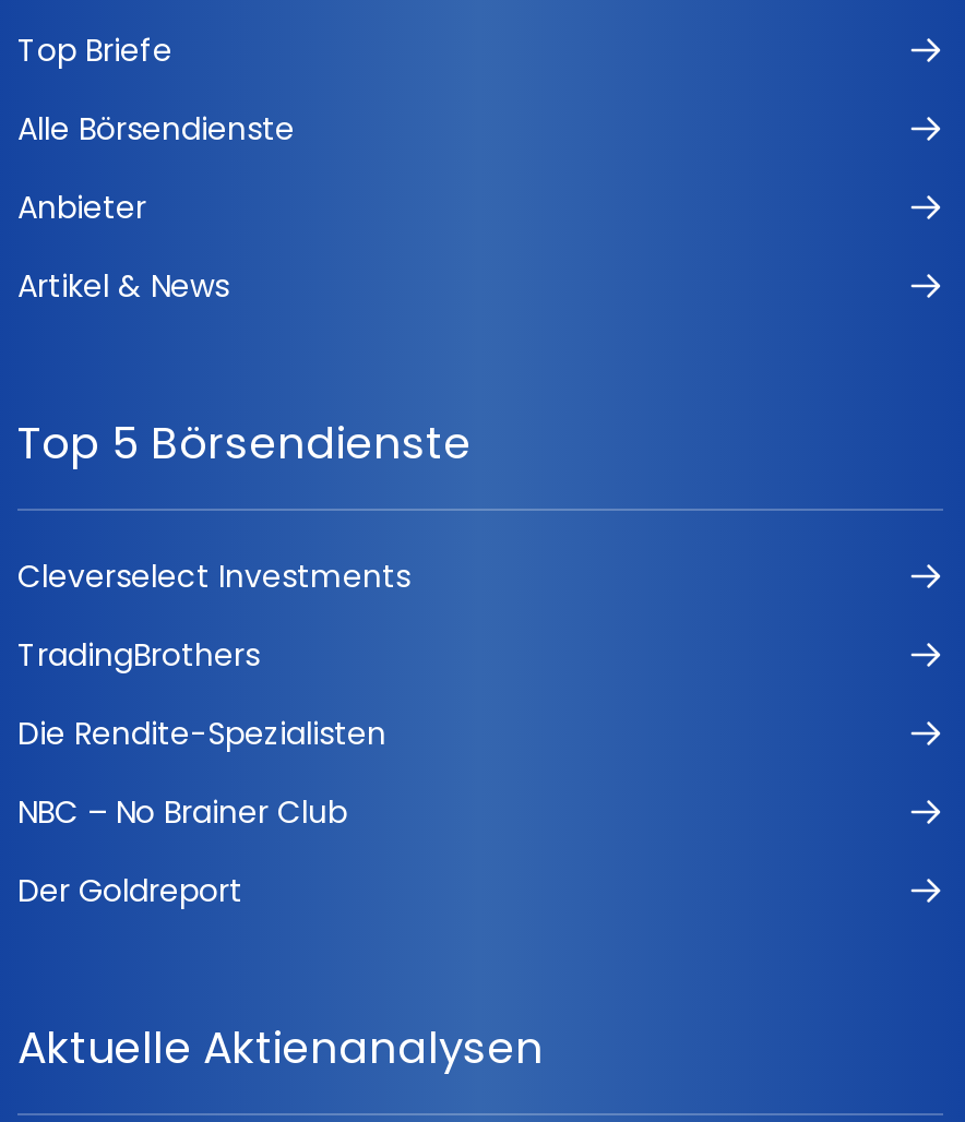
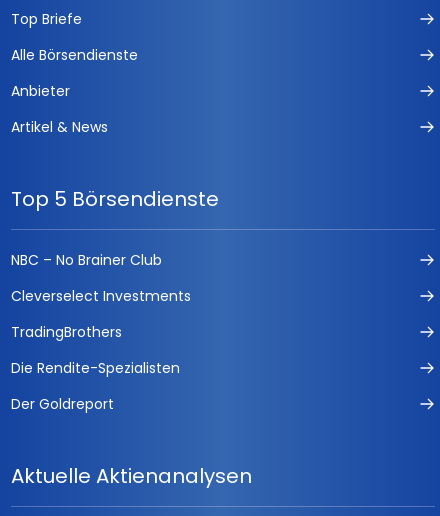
moved [17,554,410,755] -> [11,286,191,378]: Cleverselect Investments | TradingBrothers | Die Rendite-Spezialisten
moved [17,790,347,834] -> [11,250,162,270]: NBC – No Brainer Club

